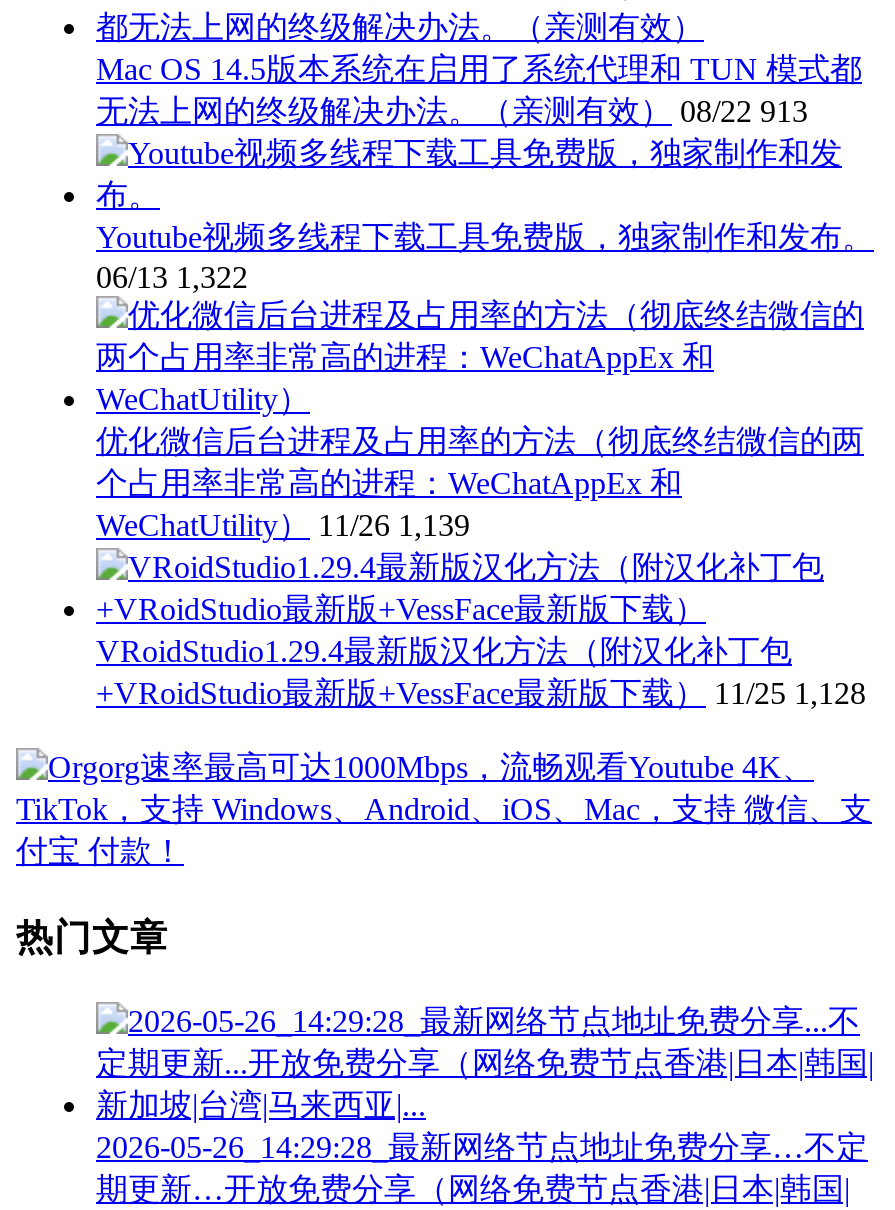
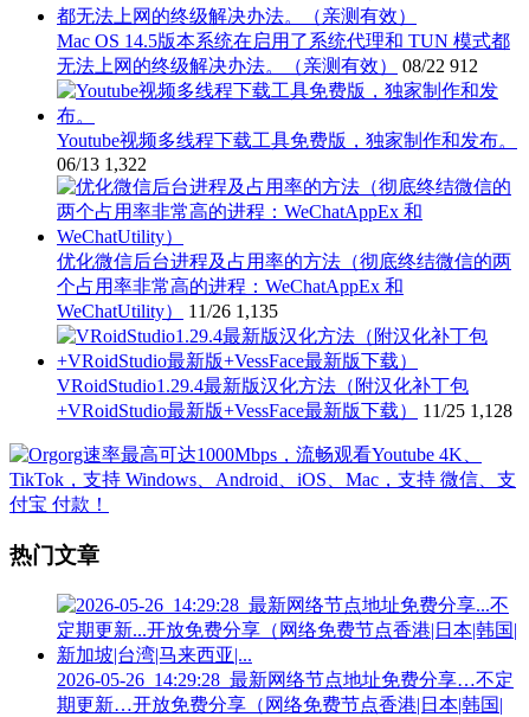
[96,94,808,128] 无法上网的终级解决办法。（亲测有效） 08/22 913 -> [57,56,478,76] 无法上网的终级解决办法。（亲测有效） 08/22 912
[96,508,470,542] WeChatUtility） 11/26 1,139 -> [57,301,278,321] WeChatUtility） 11/26 1,135

